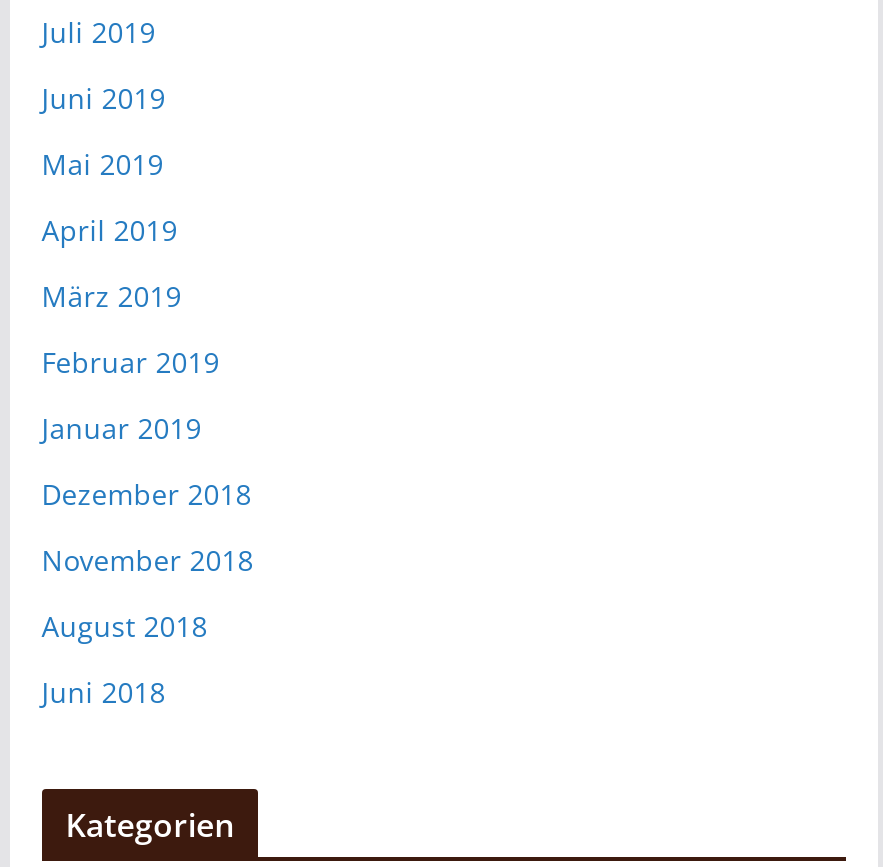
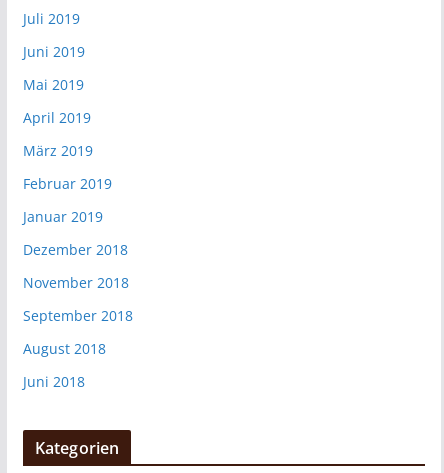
none -> [23,306,133,325] September 2018

